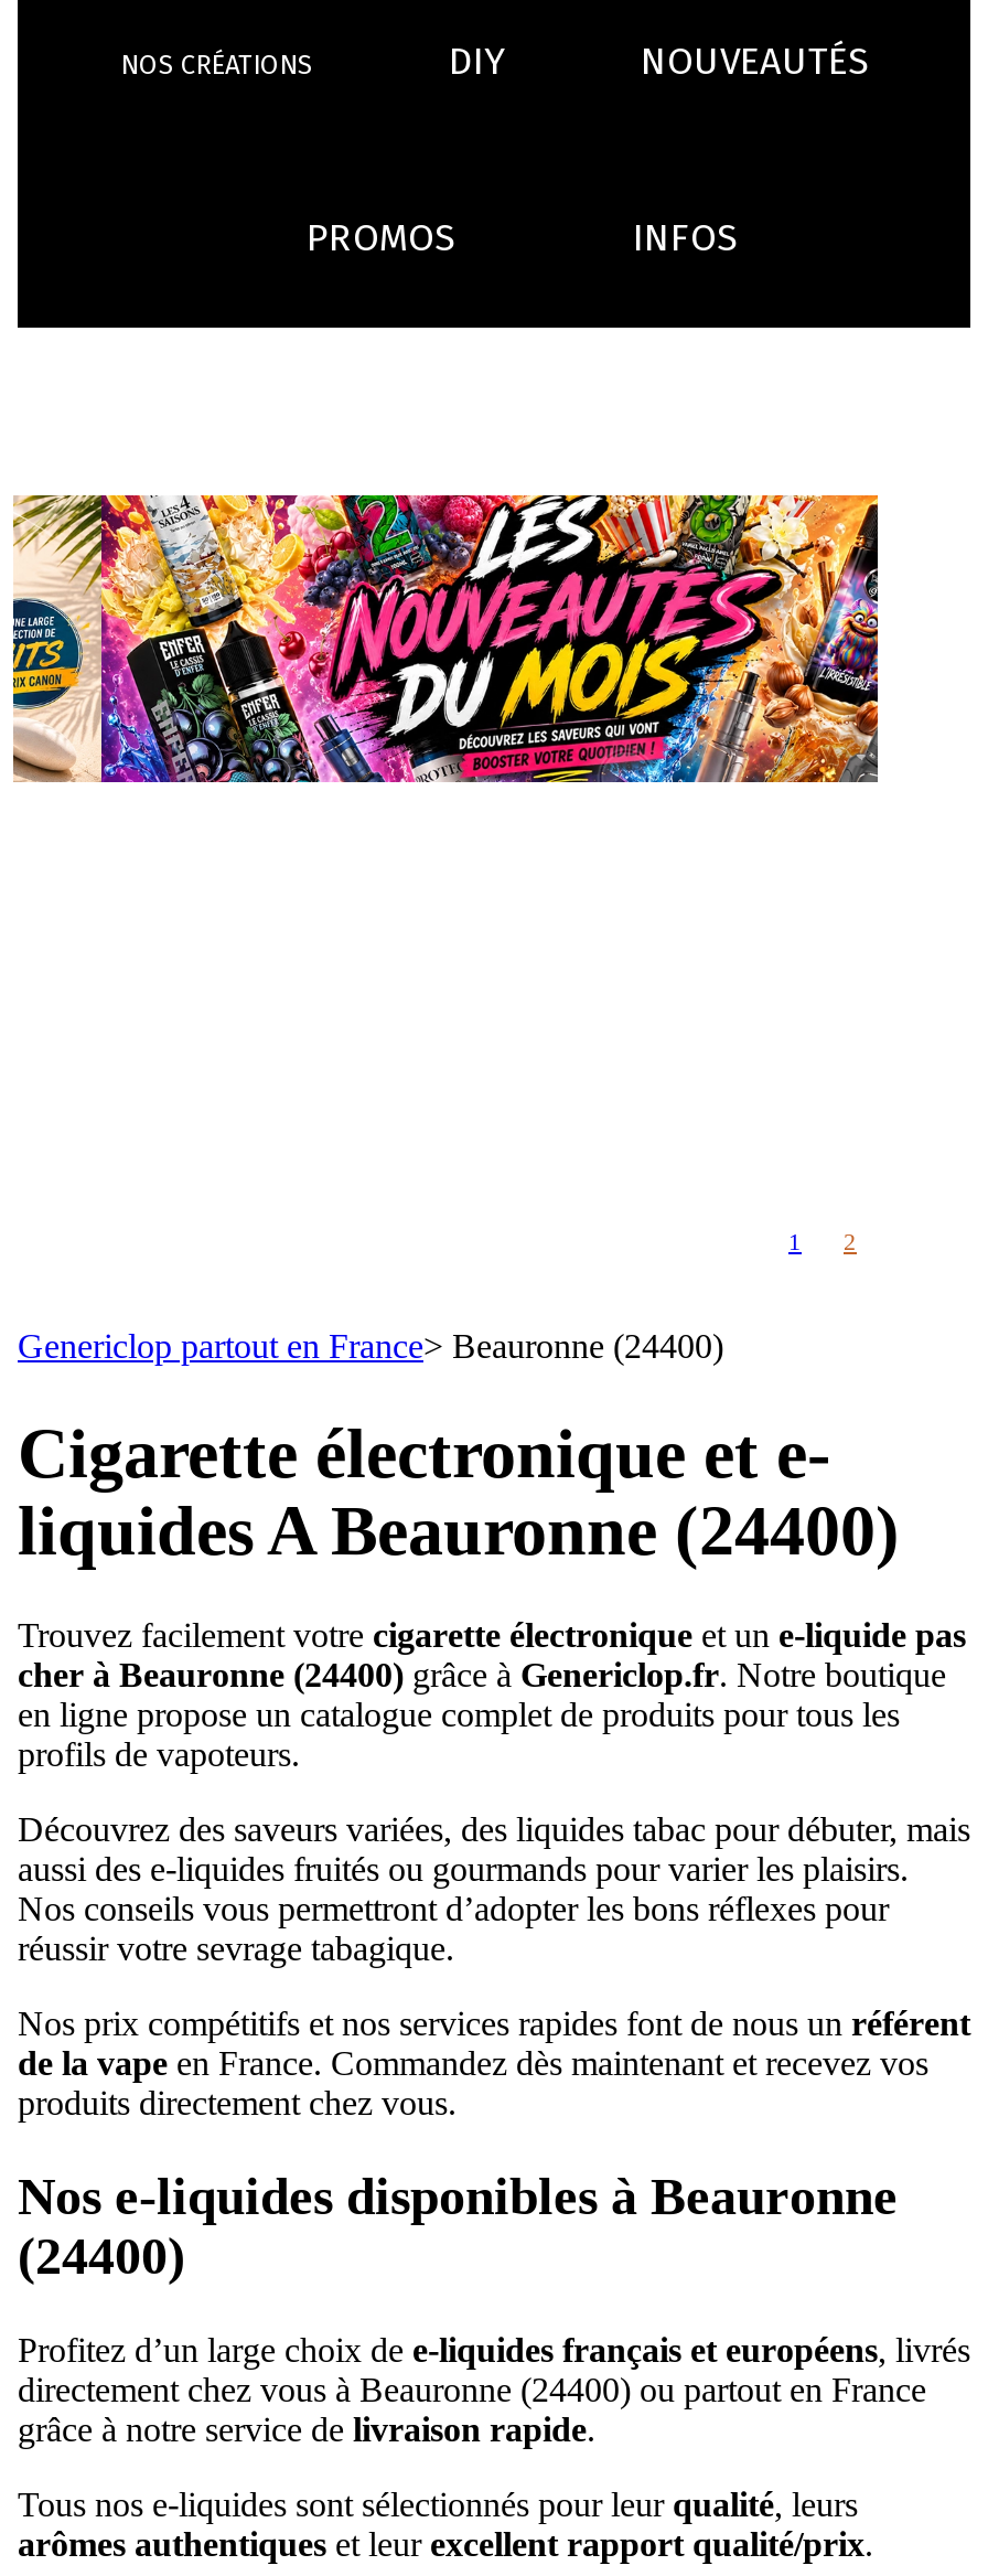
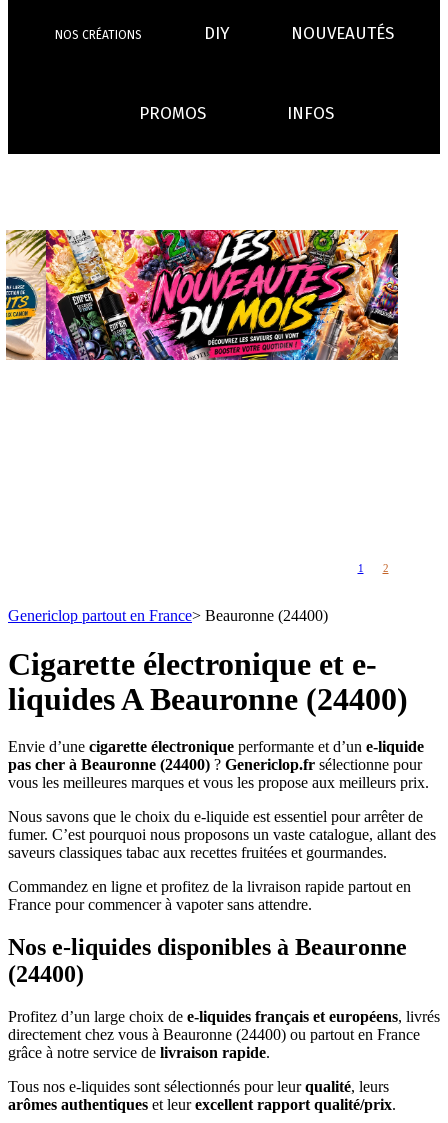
[18,1616,966,1773] Trouvez facilement votre cigarette électronique et un e-liquide pas | cher à Beauronne (24400)grâce à Genericlop.fr. Notre boutique | en ligne propose un catalogue complet de produits pour tous les | profils de vapoteurs. -> [8,738,429,791] Envie d’une cigarette électronique performante et d’un e-liquide | pas cher à Beauronne (24400)? Genericlop.fr sélectionne pour | vous les meilleures marques et vous les propose aux meilleurs prix.
[18,1810,970,1967] Découvrez des saveurs variées, des liquides tabac pour débuter, mais | aussi des e-liquides fruités ou gourmands pour varier les plaisirs. | Nos conseils vous permettront d’adopter les bons réflexes pour | réussir votre sevrage tabagique. -> [8,808,436,861] Nous savons que le choix du e-liquide est essentiel pour arrêter de | fumer. C’est pourquoi nous proposons un vaste catalogue, allant des | saveurs classiques tabac aux recettes fruitées et gourmandes.
[18,2005,970,2121] Nos prix compétitifs et nos services rapides font de nous un référent | de la vape en France. Commandez dès maintenant et recevez vos | produits directement chez vous. -> [8,878,411,913] Commandez en ligne et profitez de la livraison rapide partout en | France pour commencer à vapoter sans attendre.

